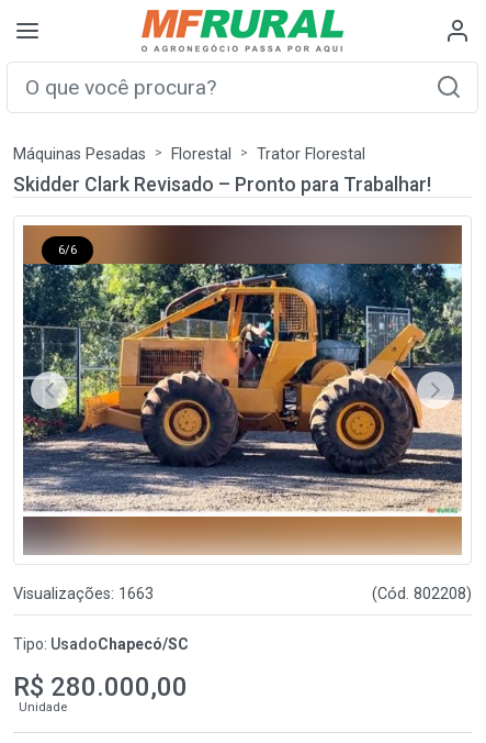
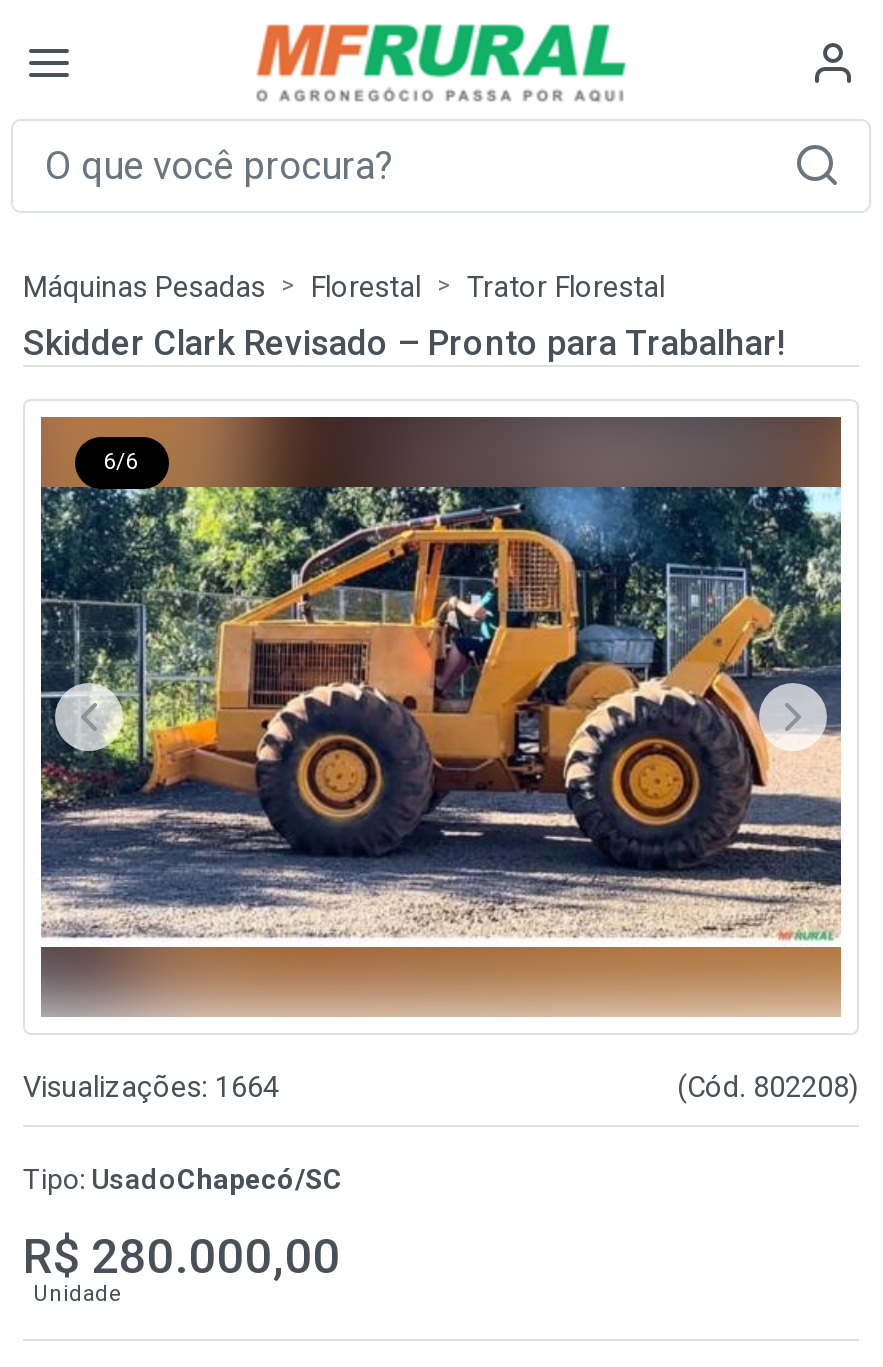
[13,585,154,603] Visualizações: 1663 -> [23,1071,279,1105] Visualizações: 1664

